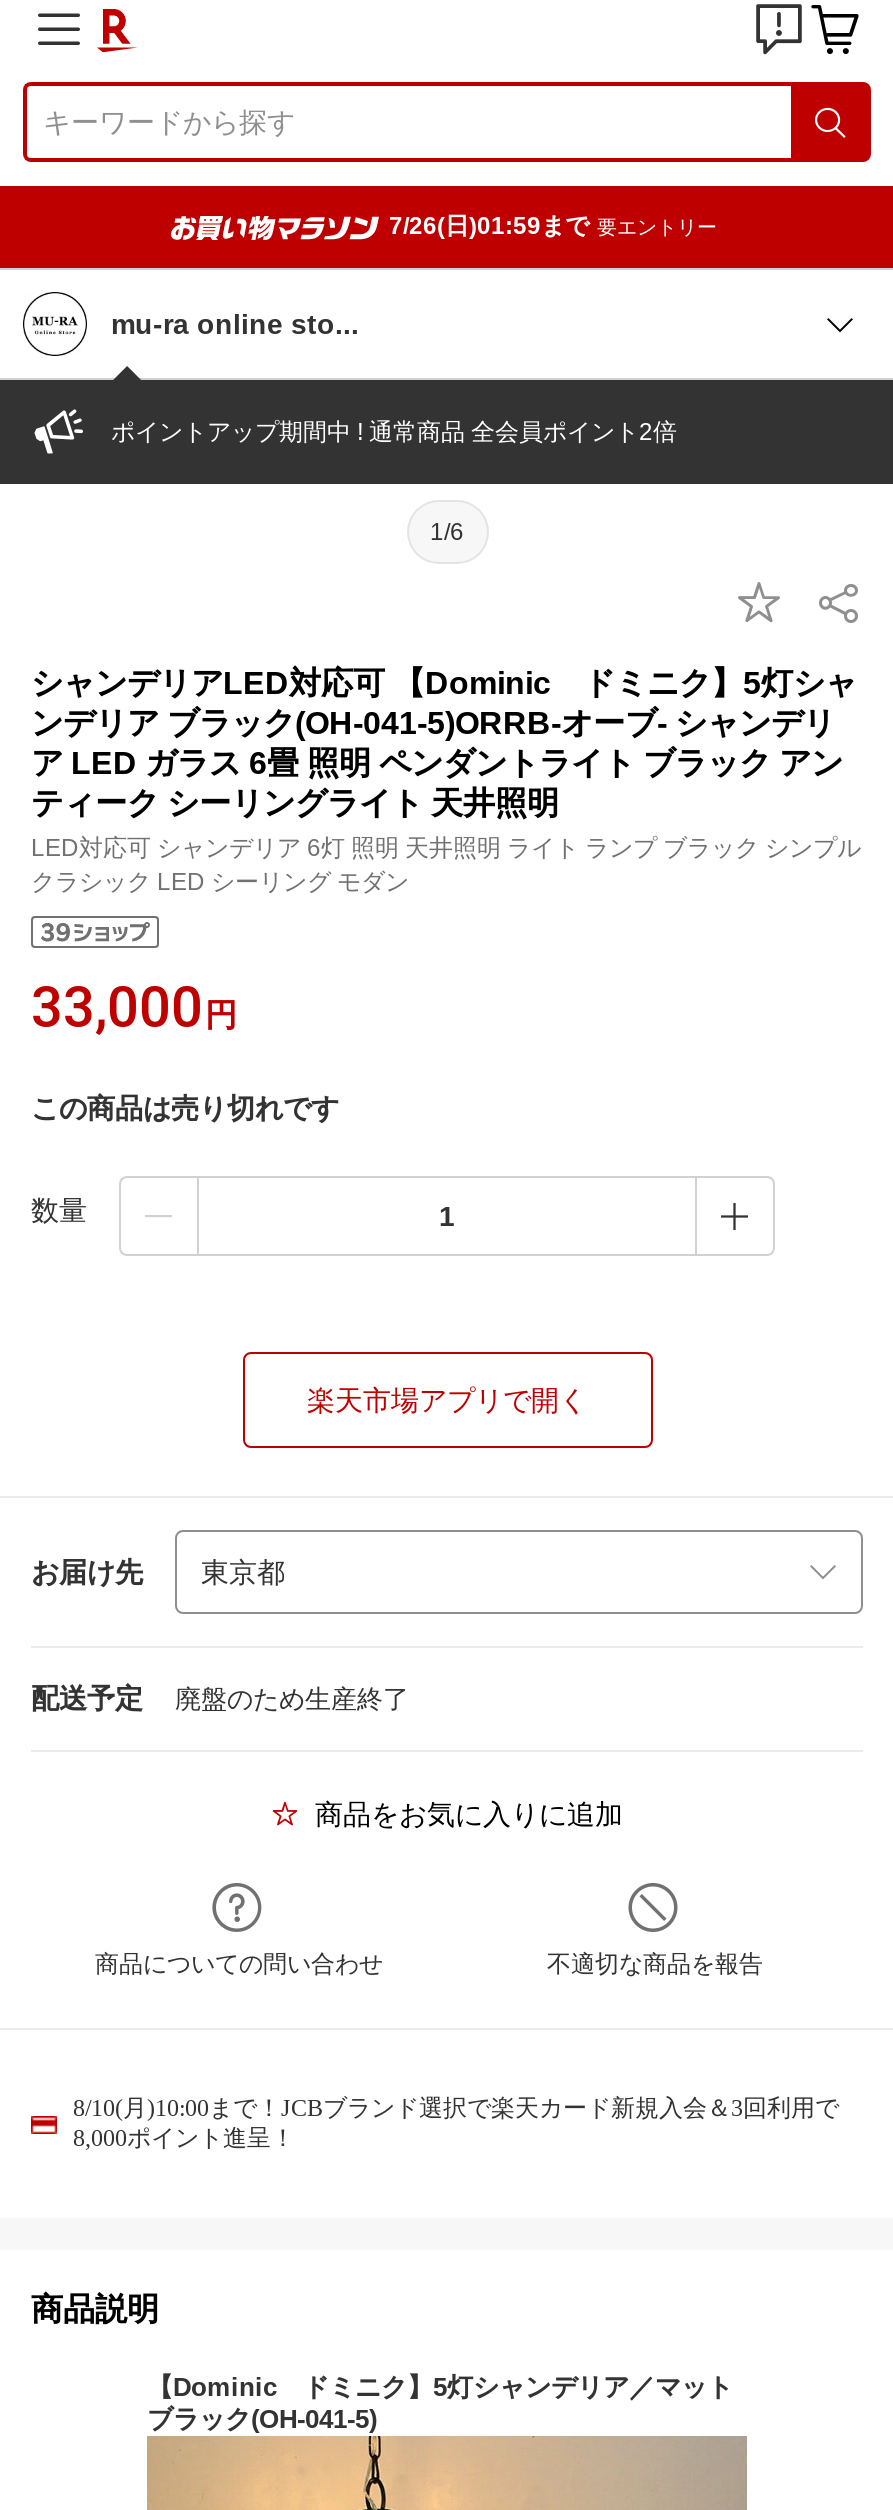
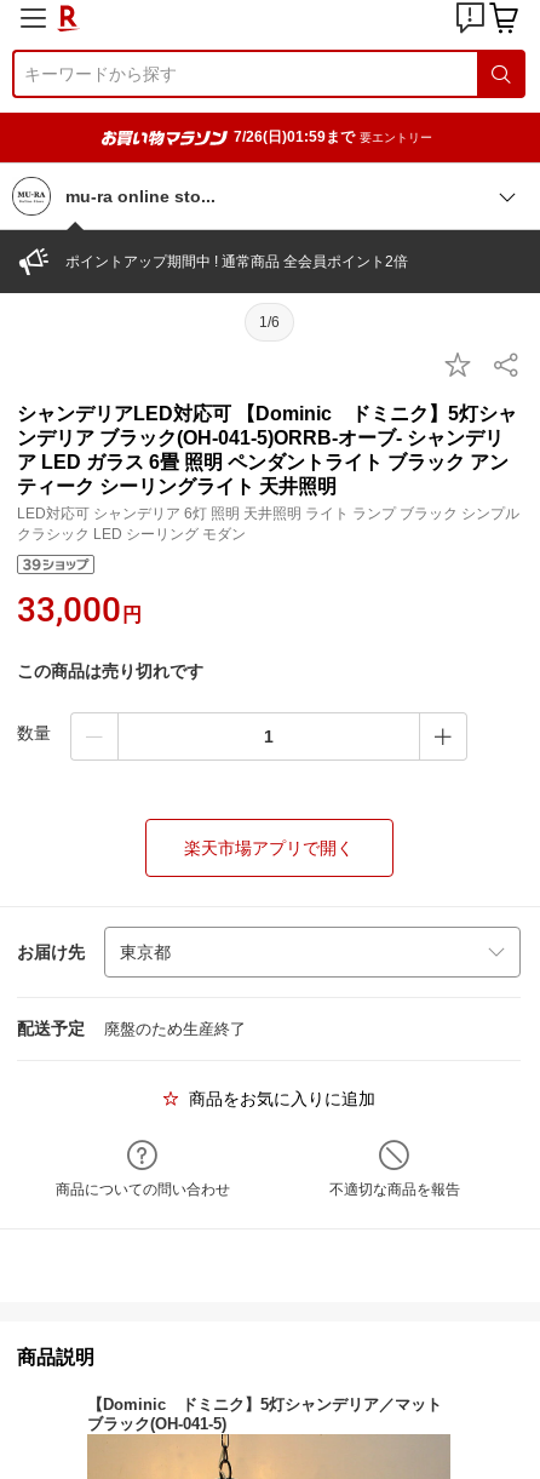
[73,2094,839,2152] 8/10(月)10:00まで！JCBブランド選択で楽天カード新規入会＆3回利用で | 8,000ポイント進呈！ -> none

